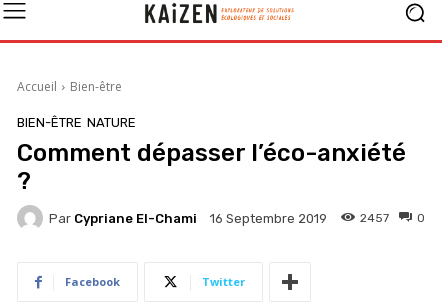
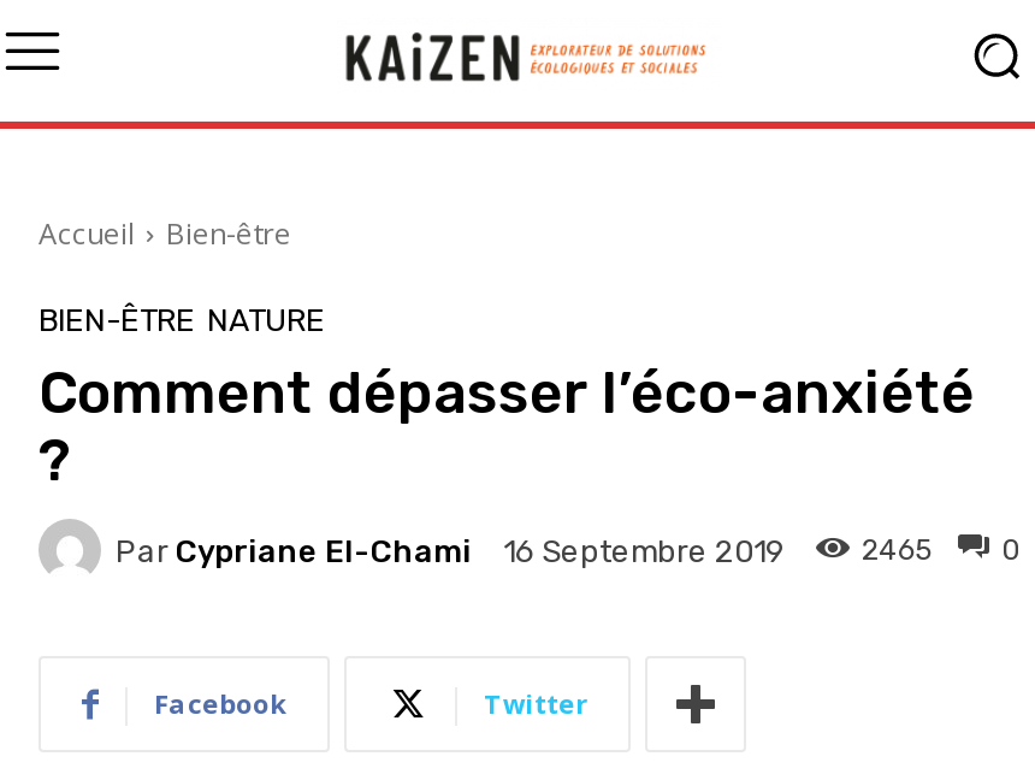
[360,211,425,225] 2457 0 -> [862,533,1021,567] 2465 0

